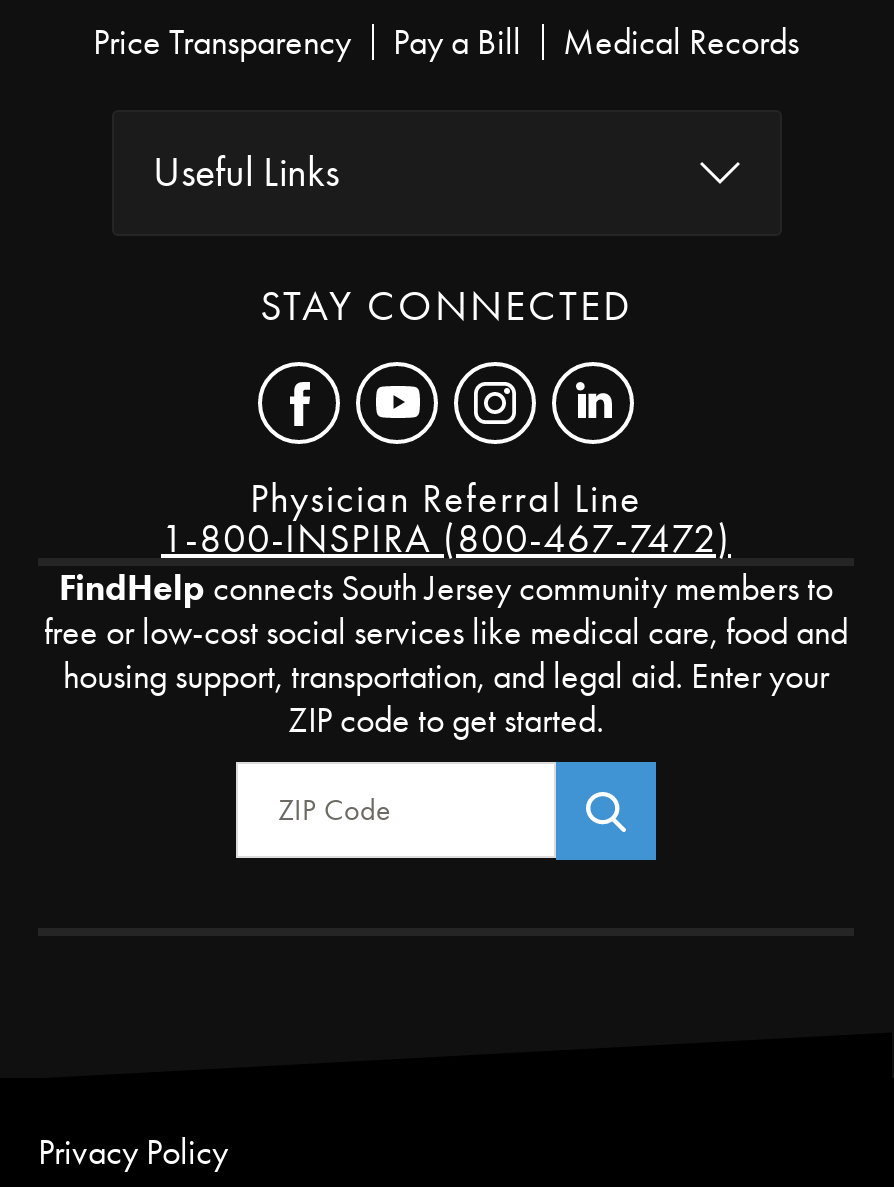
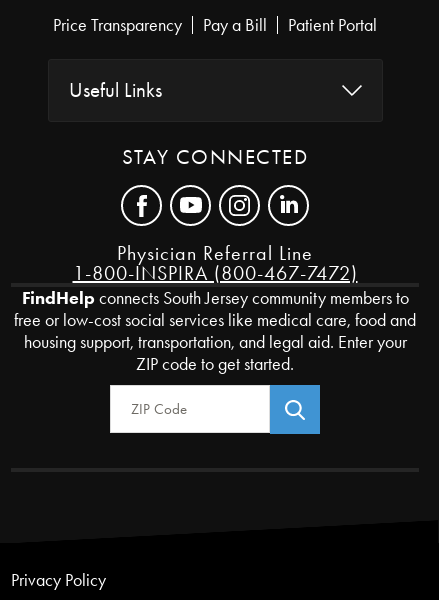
[563,20,799,64] Medical Records -> [288,14,377,36] Patient Portal

